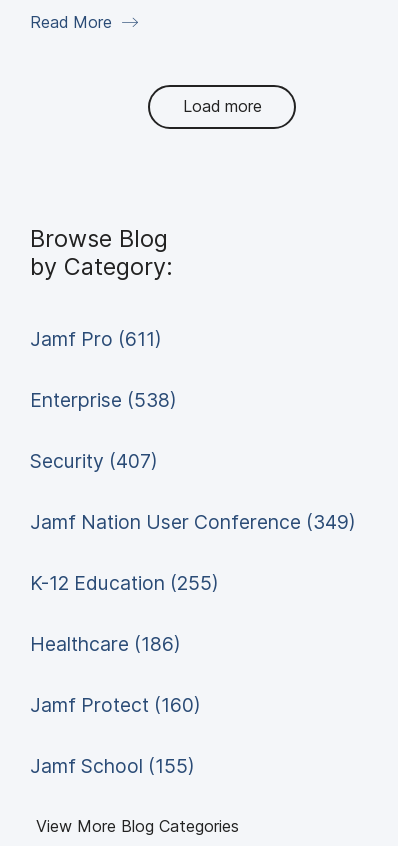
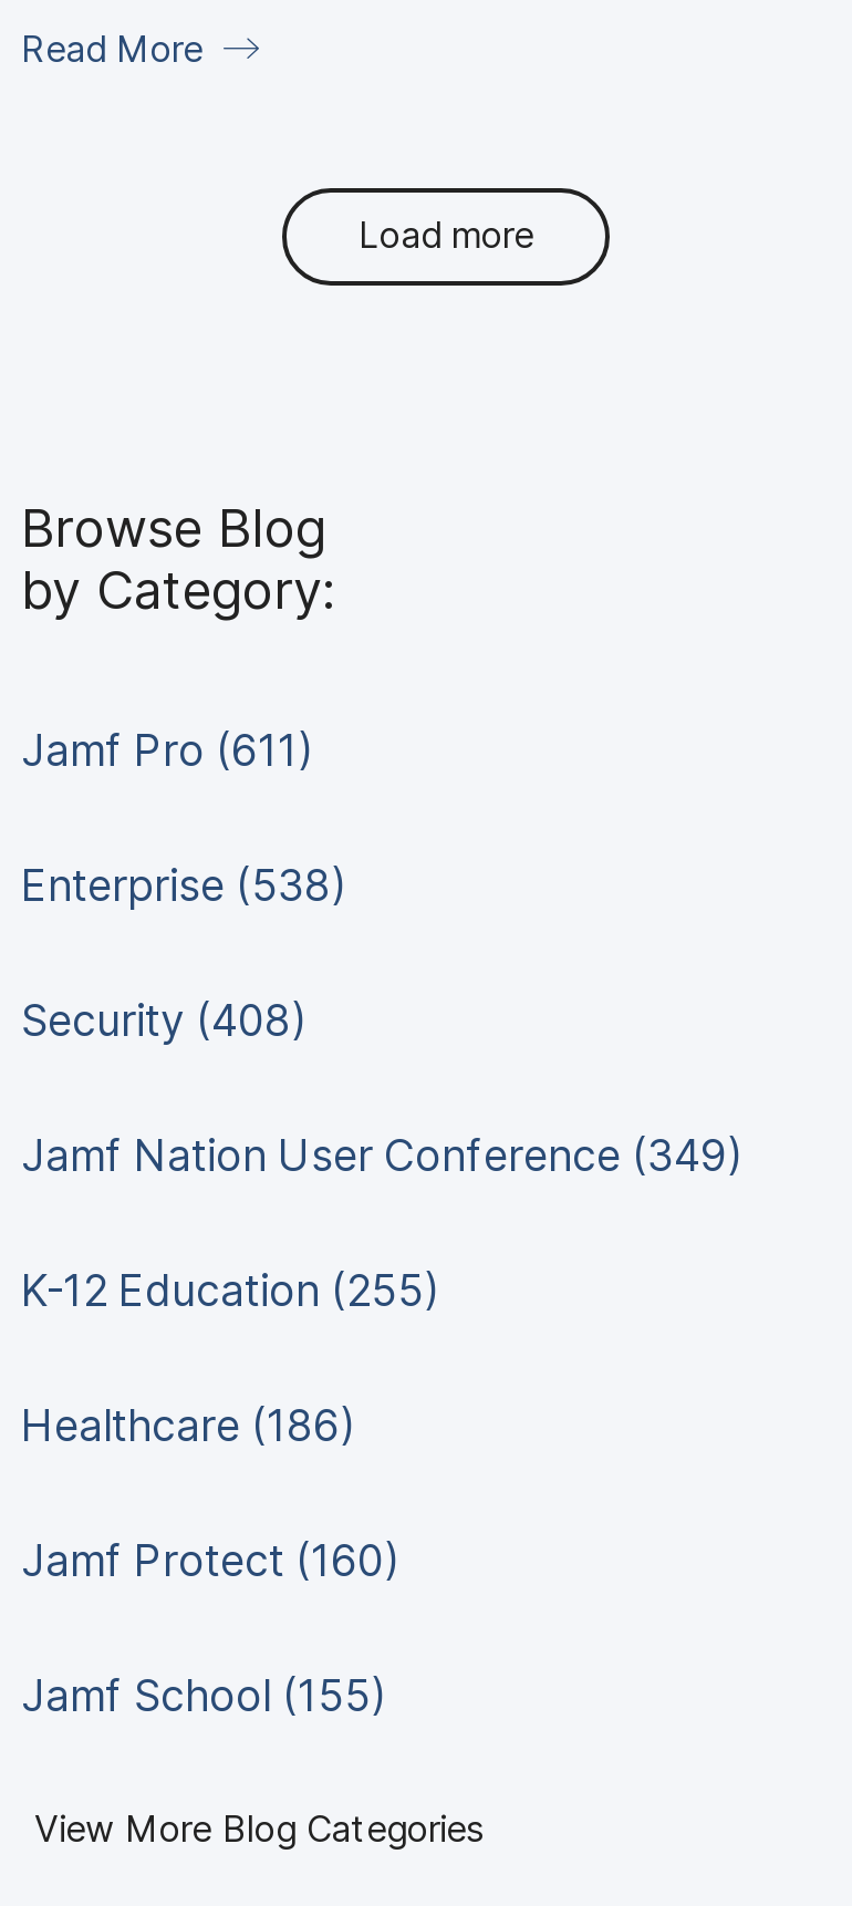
[30,448,158,472] Security (407) -> [21,993,306,1046] Security (408)

